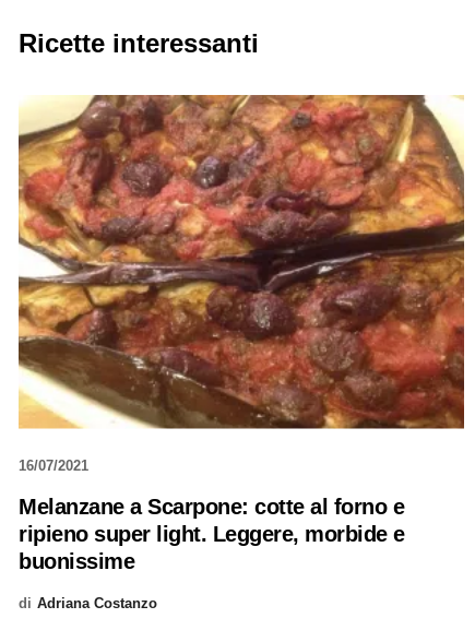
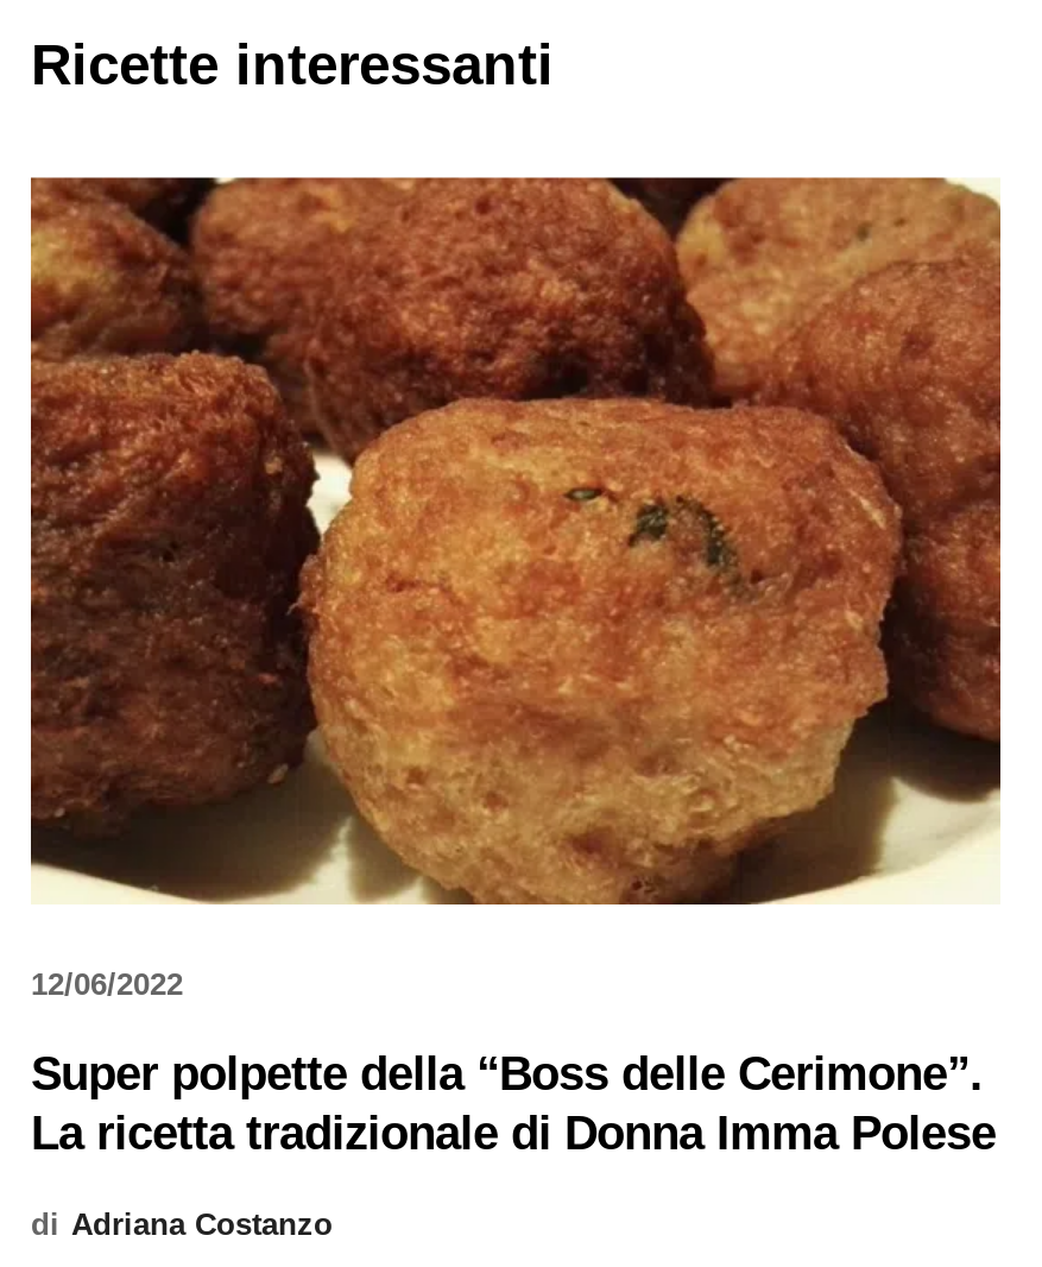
[17,94,465,473] [image] | 16/07/2021 -> [29,176,1003,1002] [image] | 12/06/2022
[19,494,405,573] Melanzane a Scarpone: cotte al forno e | ripieno super light. Leggere, morbide e | buonissime -> [31,1047,996,1159] Super polpette della “Boss delle Cerimone”. | La ricetta tradizionale di Donna Imma Polese

